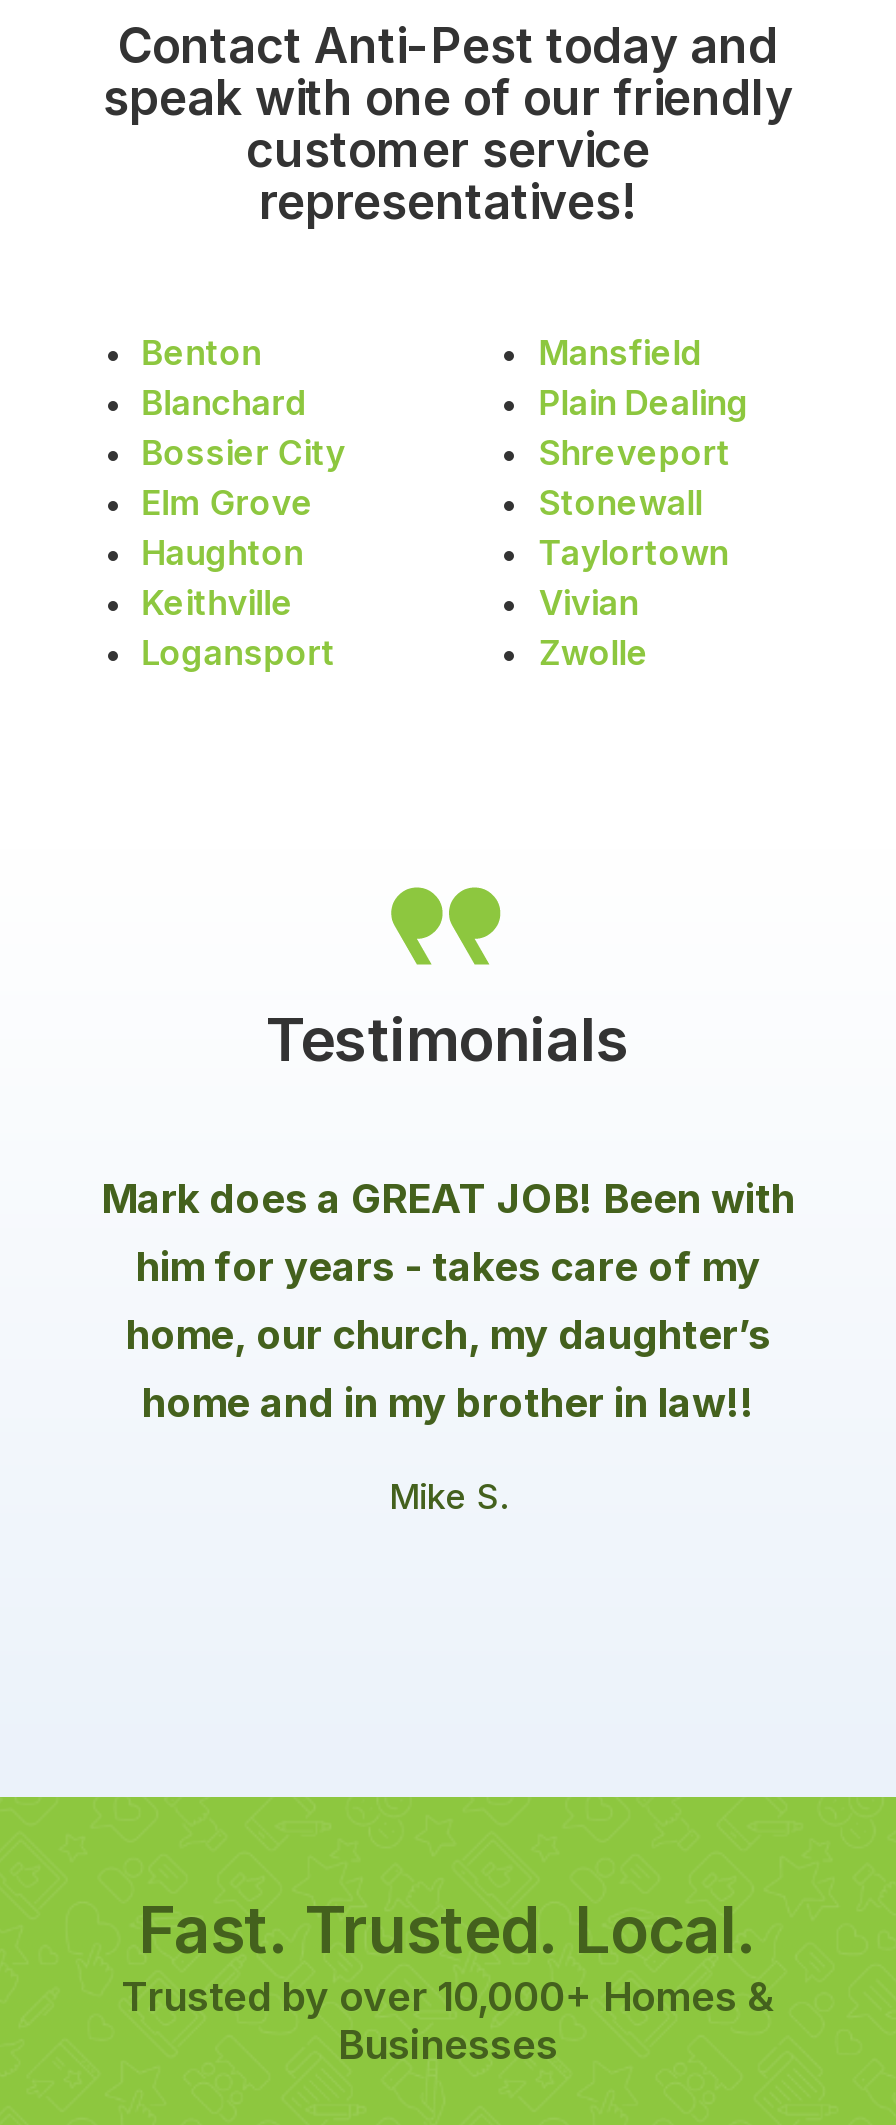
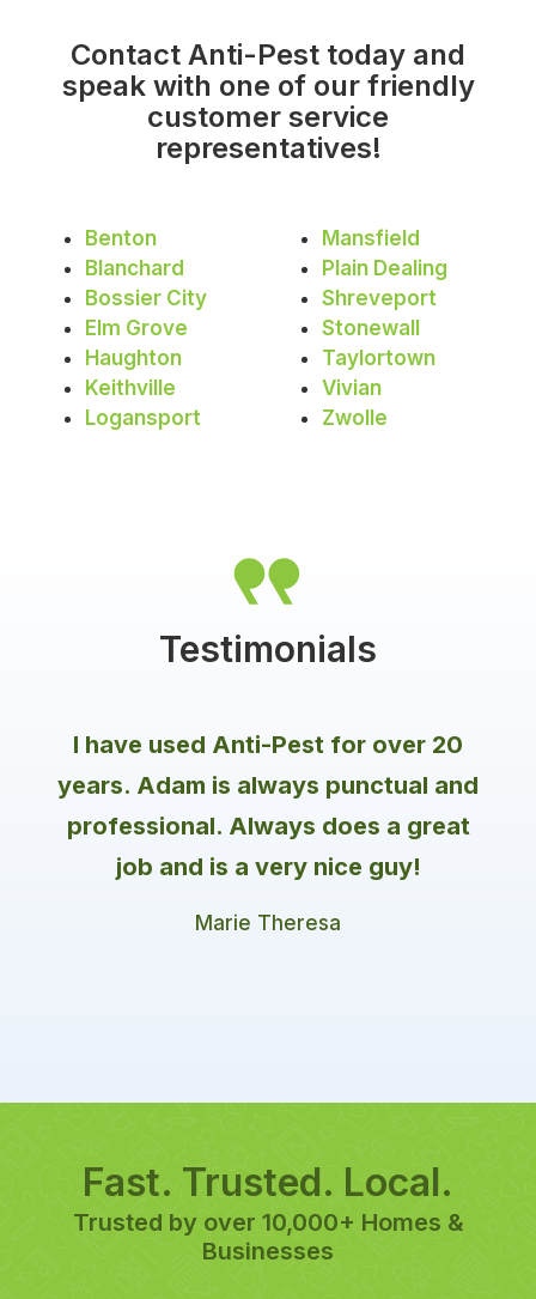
[101,1175,795,1427] Mark does a GREAT JOB! Been with | him for years - takes care of my | home, our church, my daughter’s | home and in my brother in law!! -> [57,730,479,881] I have used Anti-Pest for over 20 | years. Adam is always punctual and | professional. Always does a great | job and is a very nice guy!
[389,1477,507,1517] Mike S. -> [195,911,341,935] Marie Theresa

